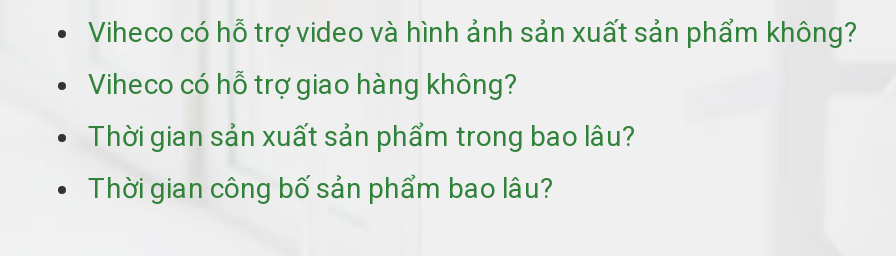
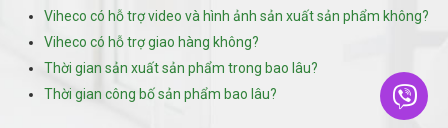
none -> [379,71,429,121] [image]

